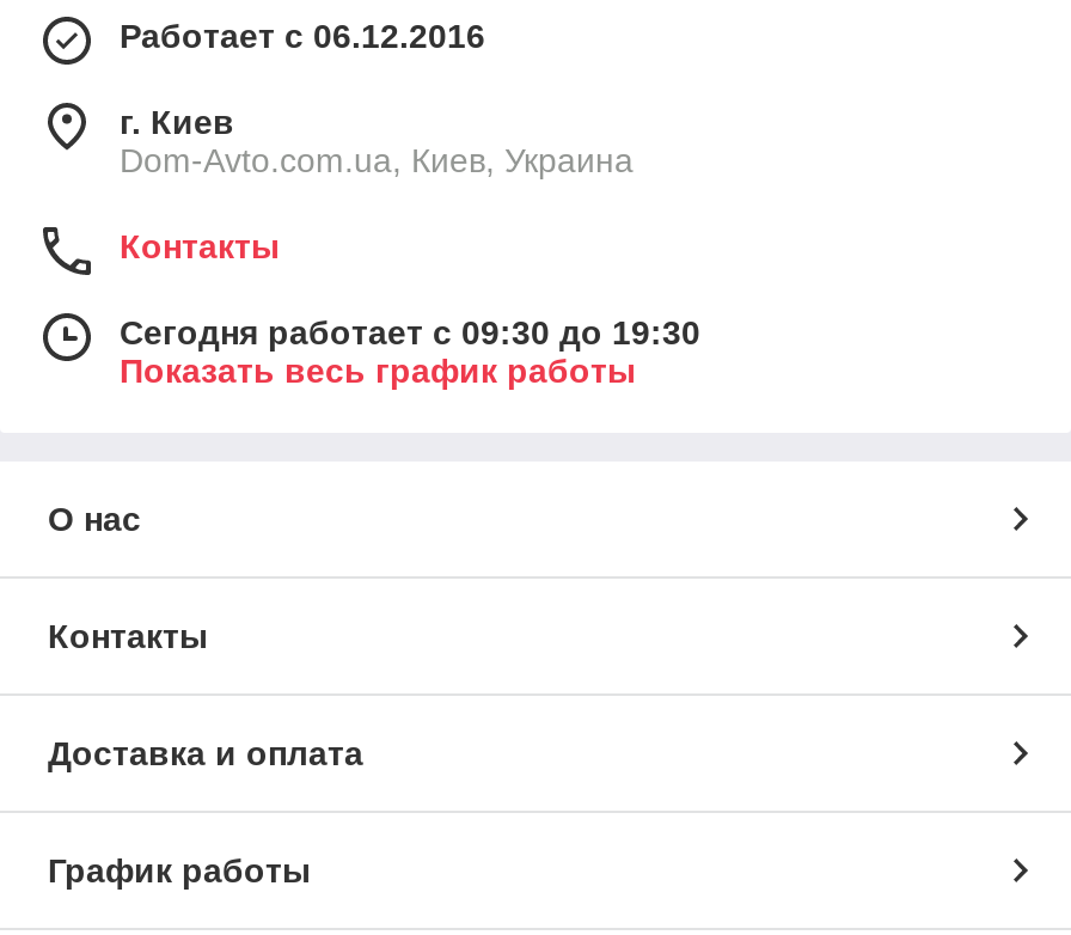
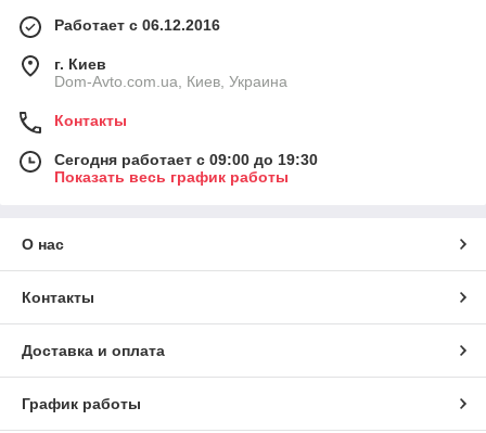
[120,313,700,351] Сегодня работает с 09:30 до 19:30 -> [54,151,318,168] Сегодня работает с 09:00 до 19:30

